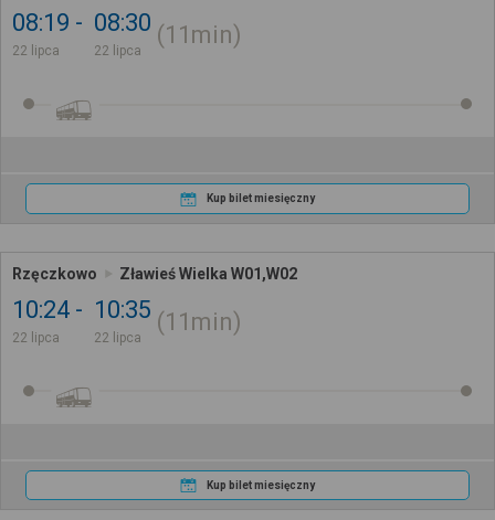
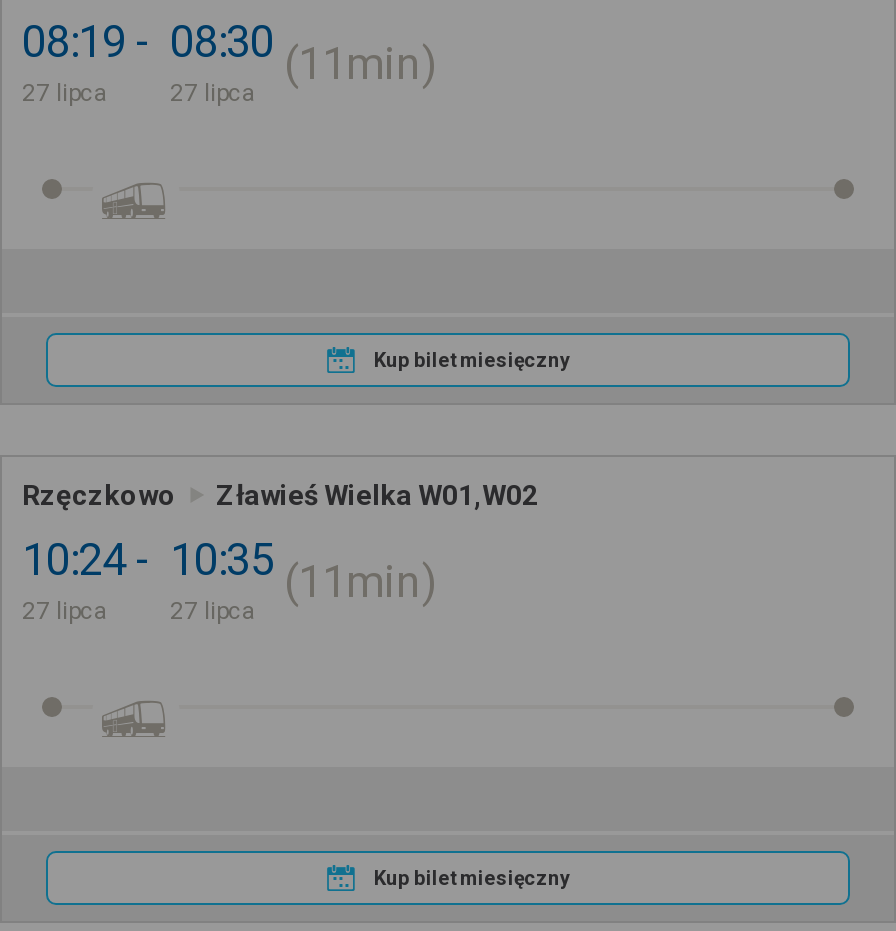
[12,44,60,59] 22 lipca -> [22,78,108,106] 27 lipca
[94,44,141,59] 22 lipca -> [170,78,256,106] 27 lipca
[12,330,60,345] 22 lipca -> [22,597,108,625] 27 lipca
[94,330,141,345] 22 lipca -> [170,597,256,625] 27 lipca

